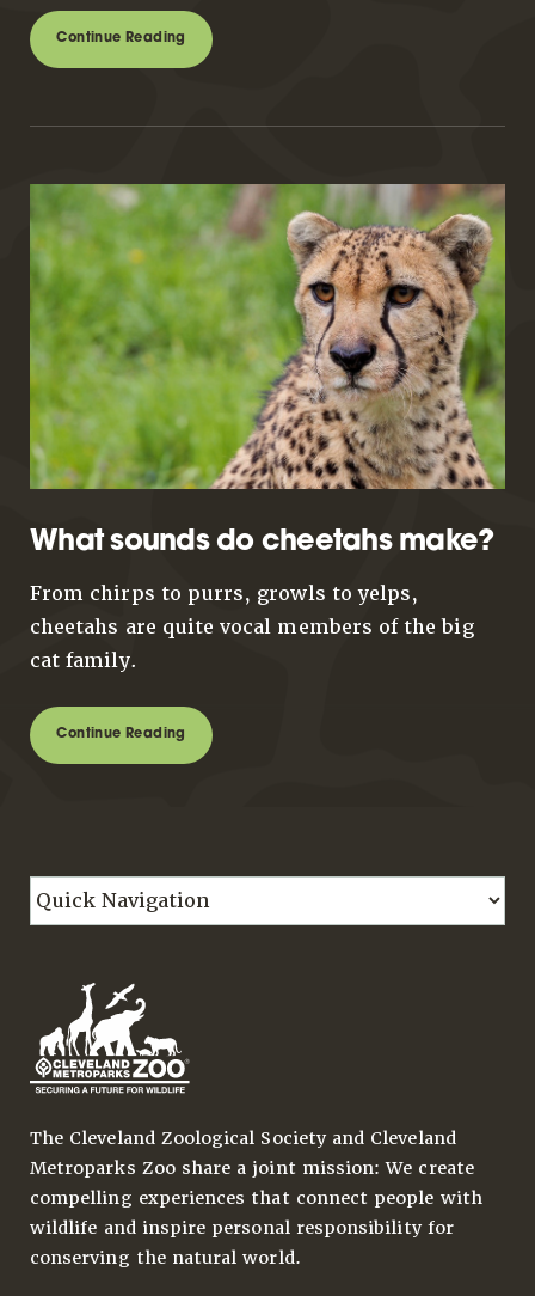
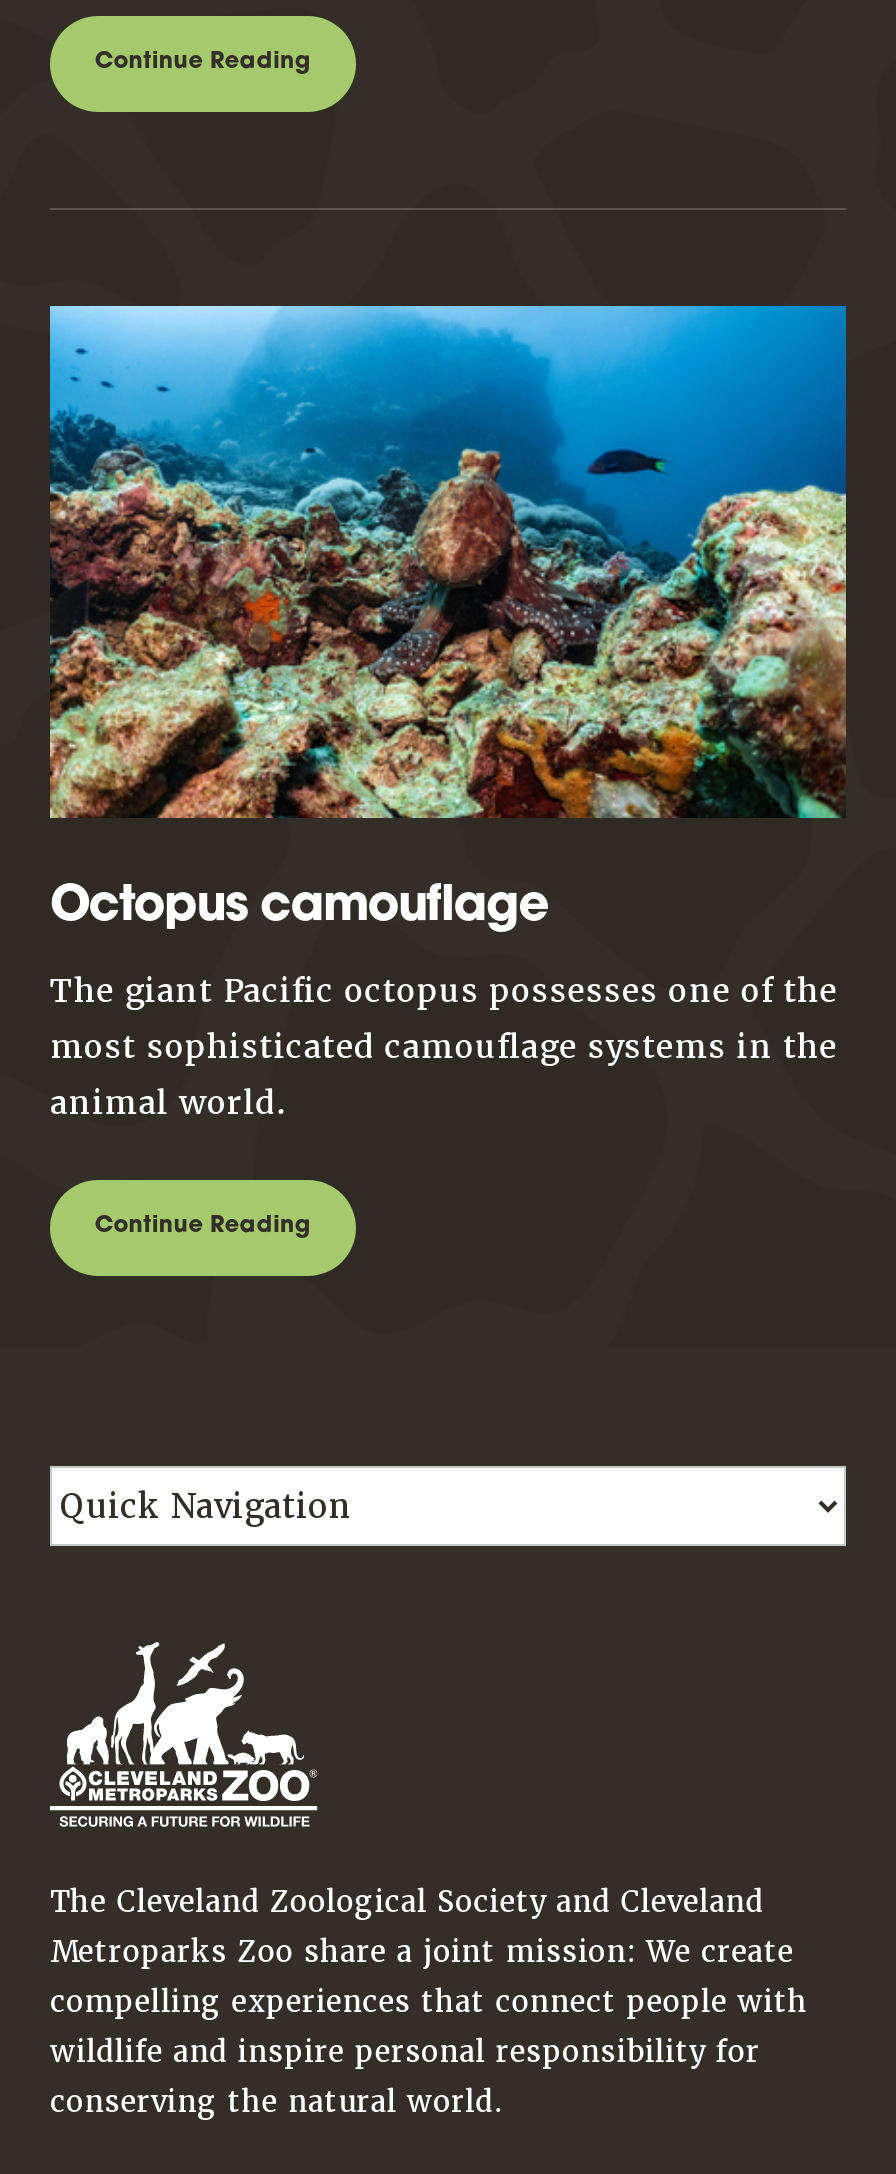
[29,183,506,557] [image] | What sounds do cheetahs make? -> [48,303,848,932] [image] | Octopus camouflage
[30,581,474,673] From chirps to purrs, growls to yelps, | cheetahs are quite vocal members of the big | cat family. -> [50,971,838,1125] The giant Pacific octopus possesses one of the | most sophisticated camouflage systems in the | animal world.

